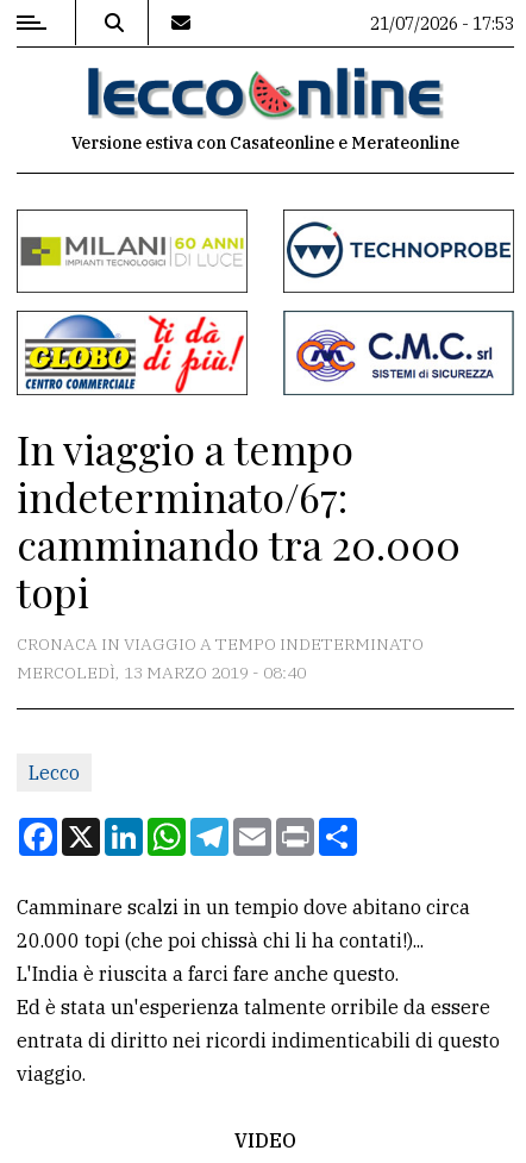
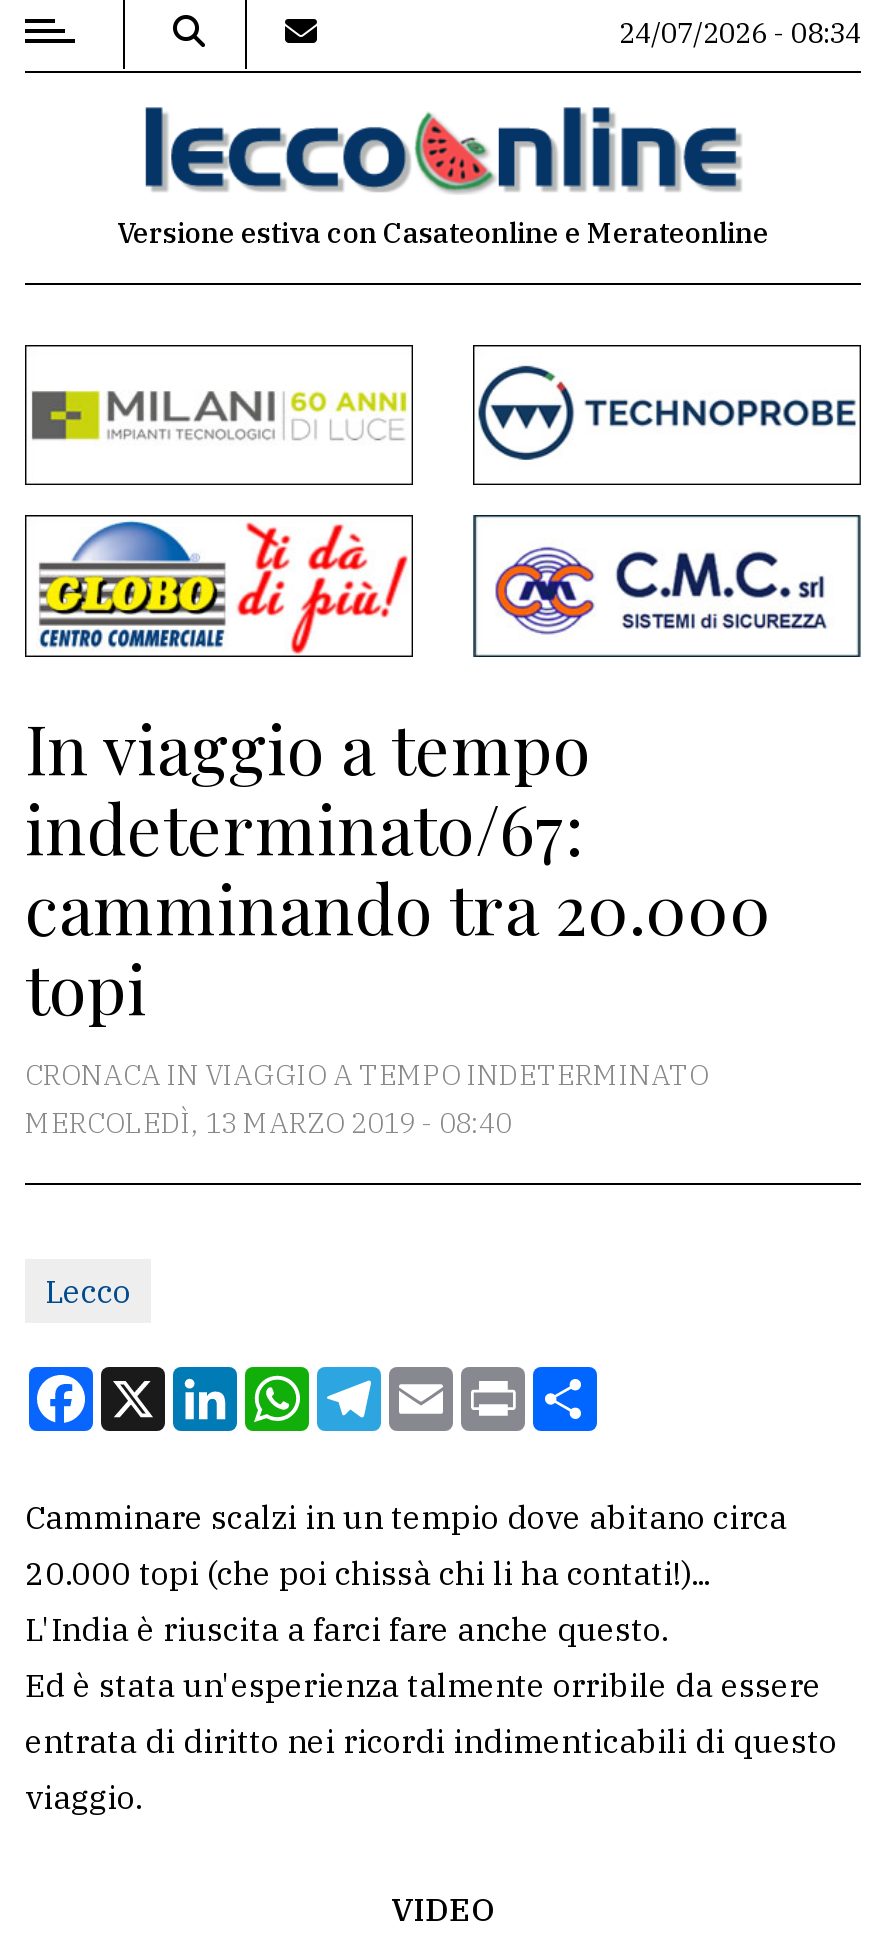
[370,13,514,35] 21/07/2026 - 17:53 -> [619,15,861,51] 24/07/2026 - 08:34

